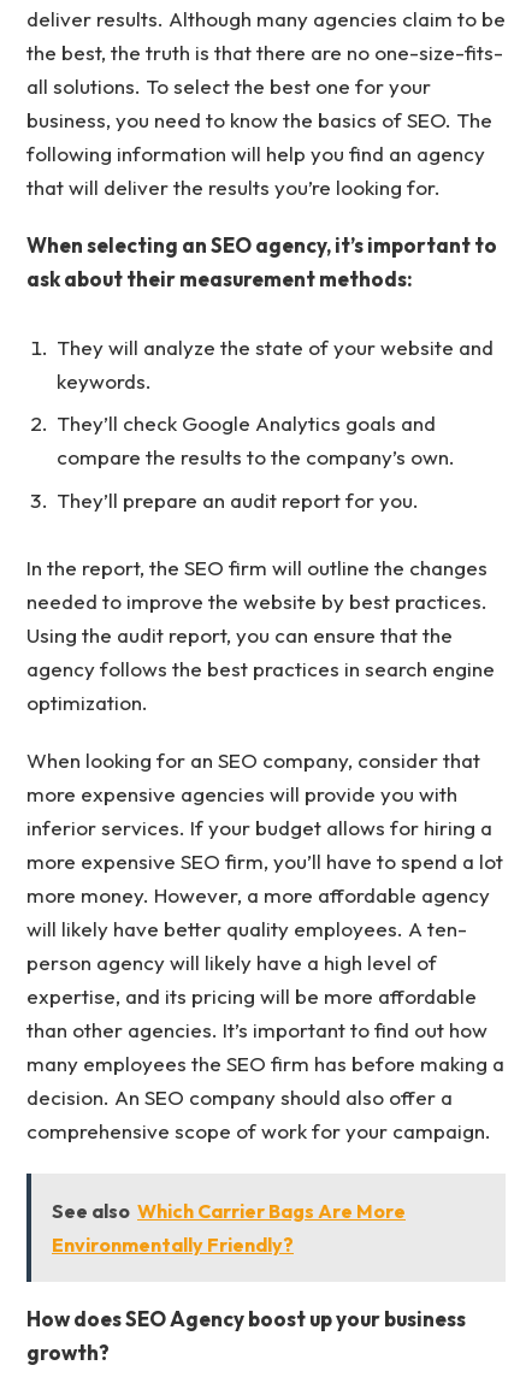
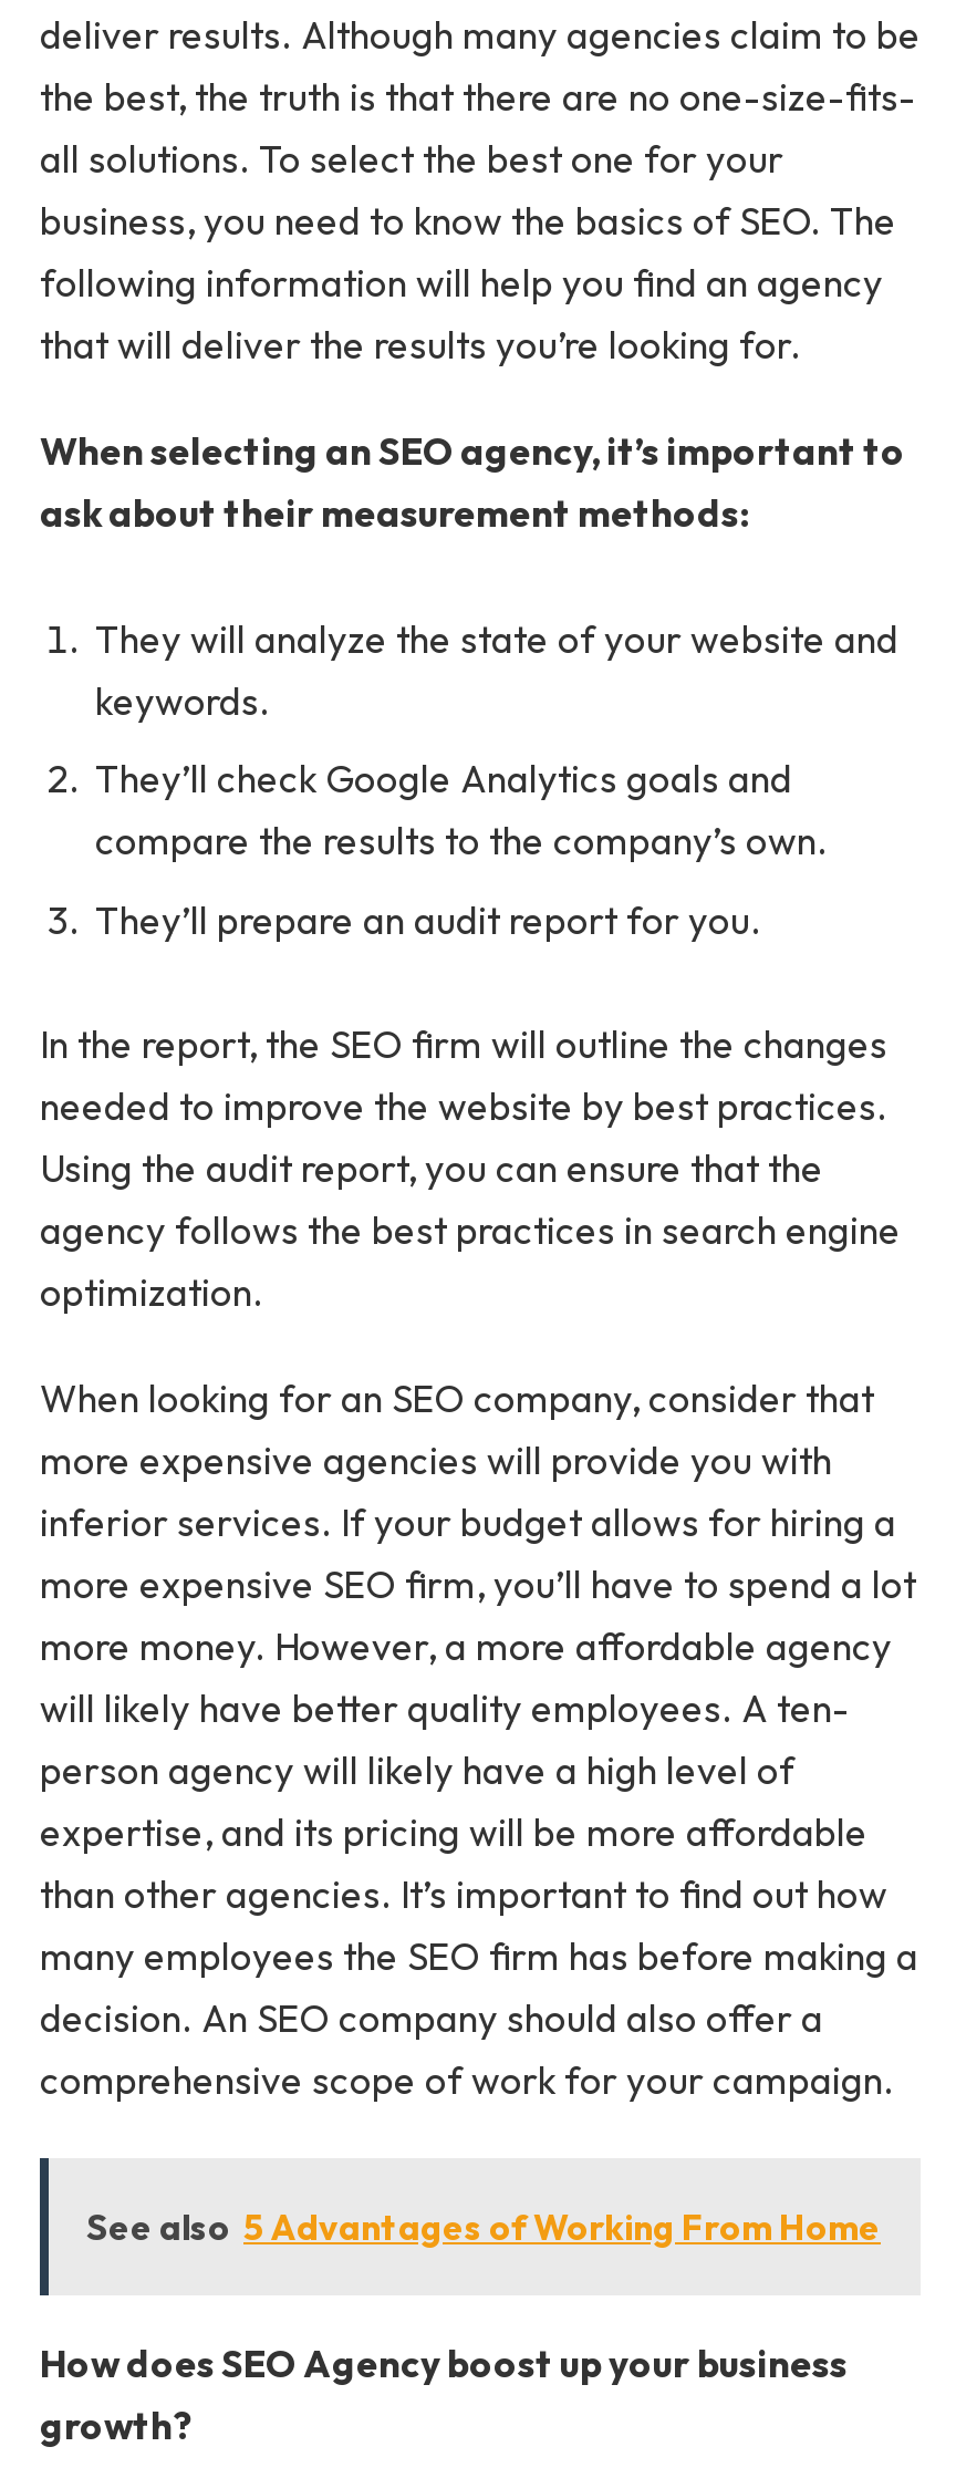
[52,1198,406,1256] See also Which Carrier Bags Are More | Environmentally Friendly? -> [86,2204,881,2248] See also 5 Advantages of Working From Home

